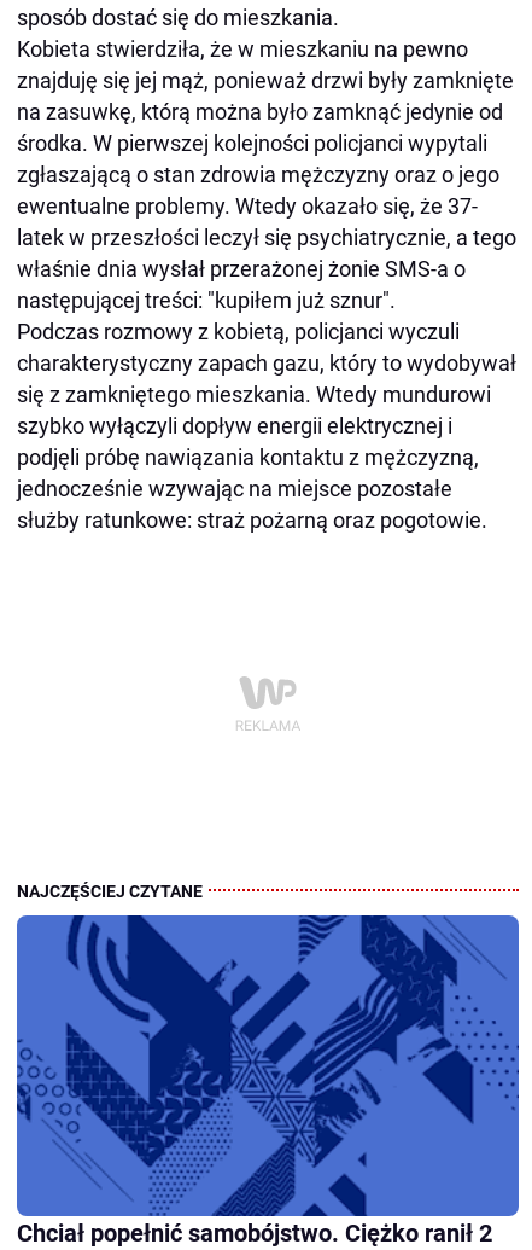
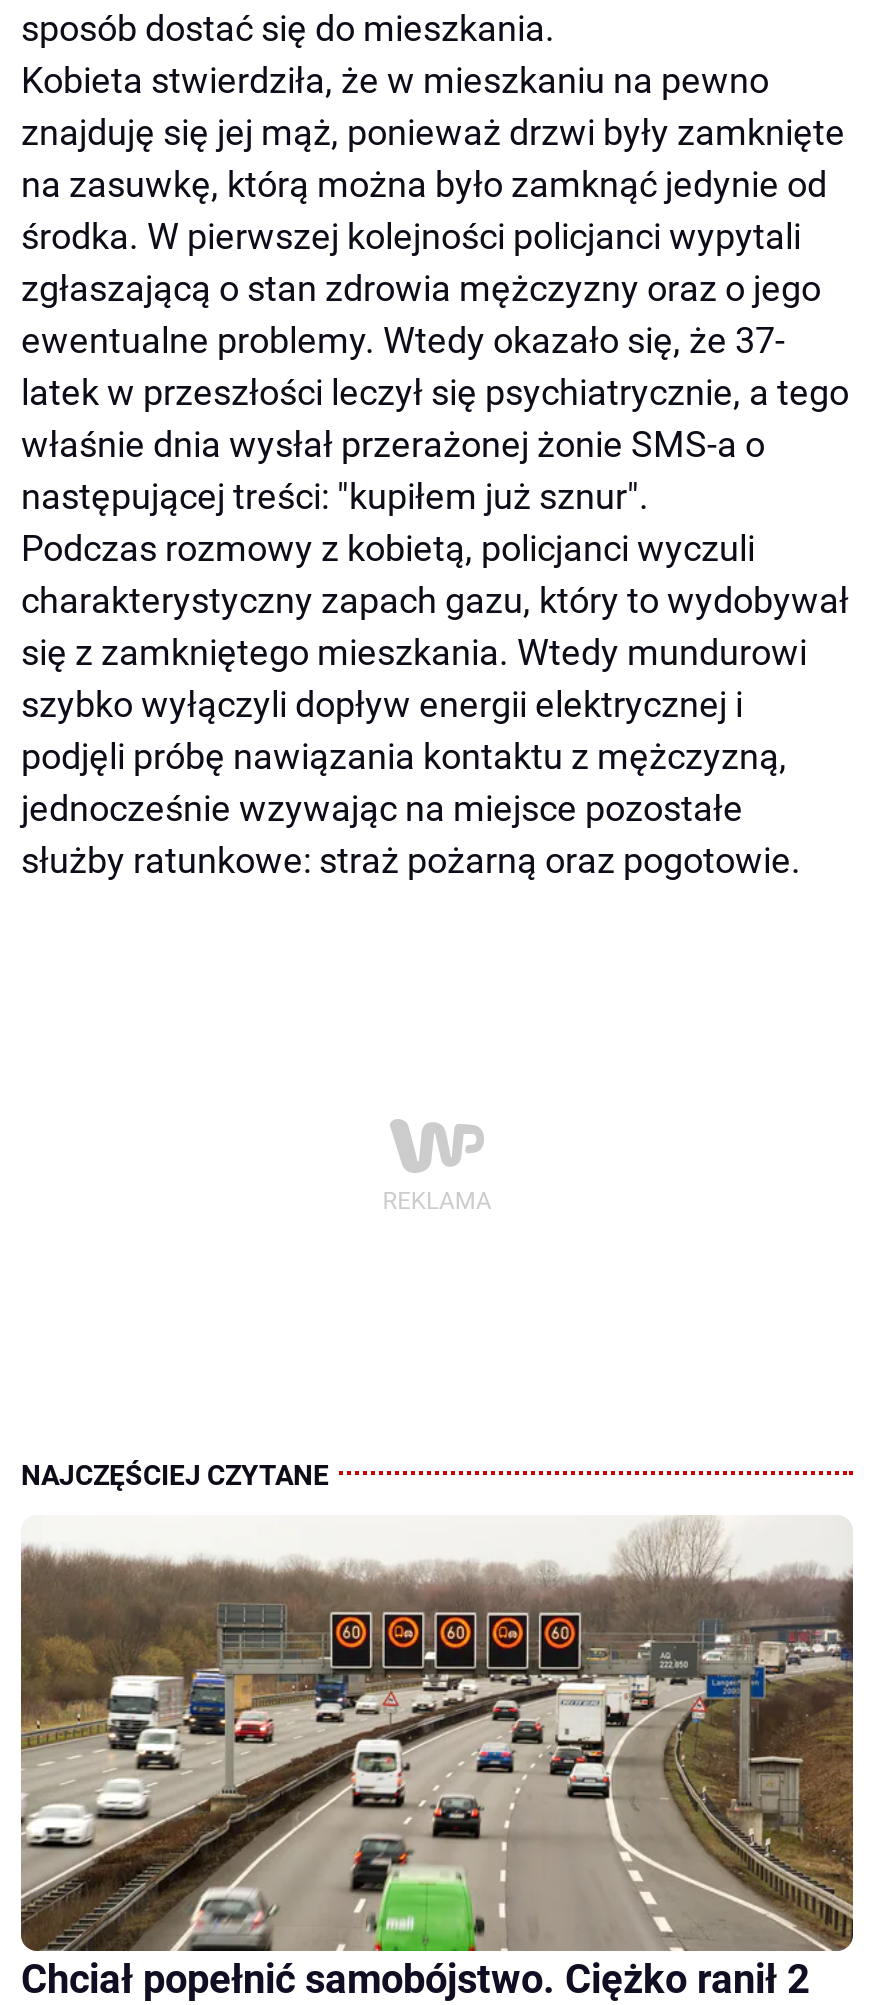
[16,914,520,1217] [image] -> [19,1514,855,1952] [image]

